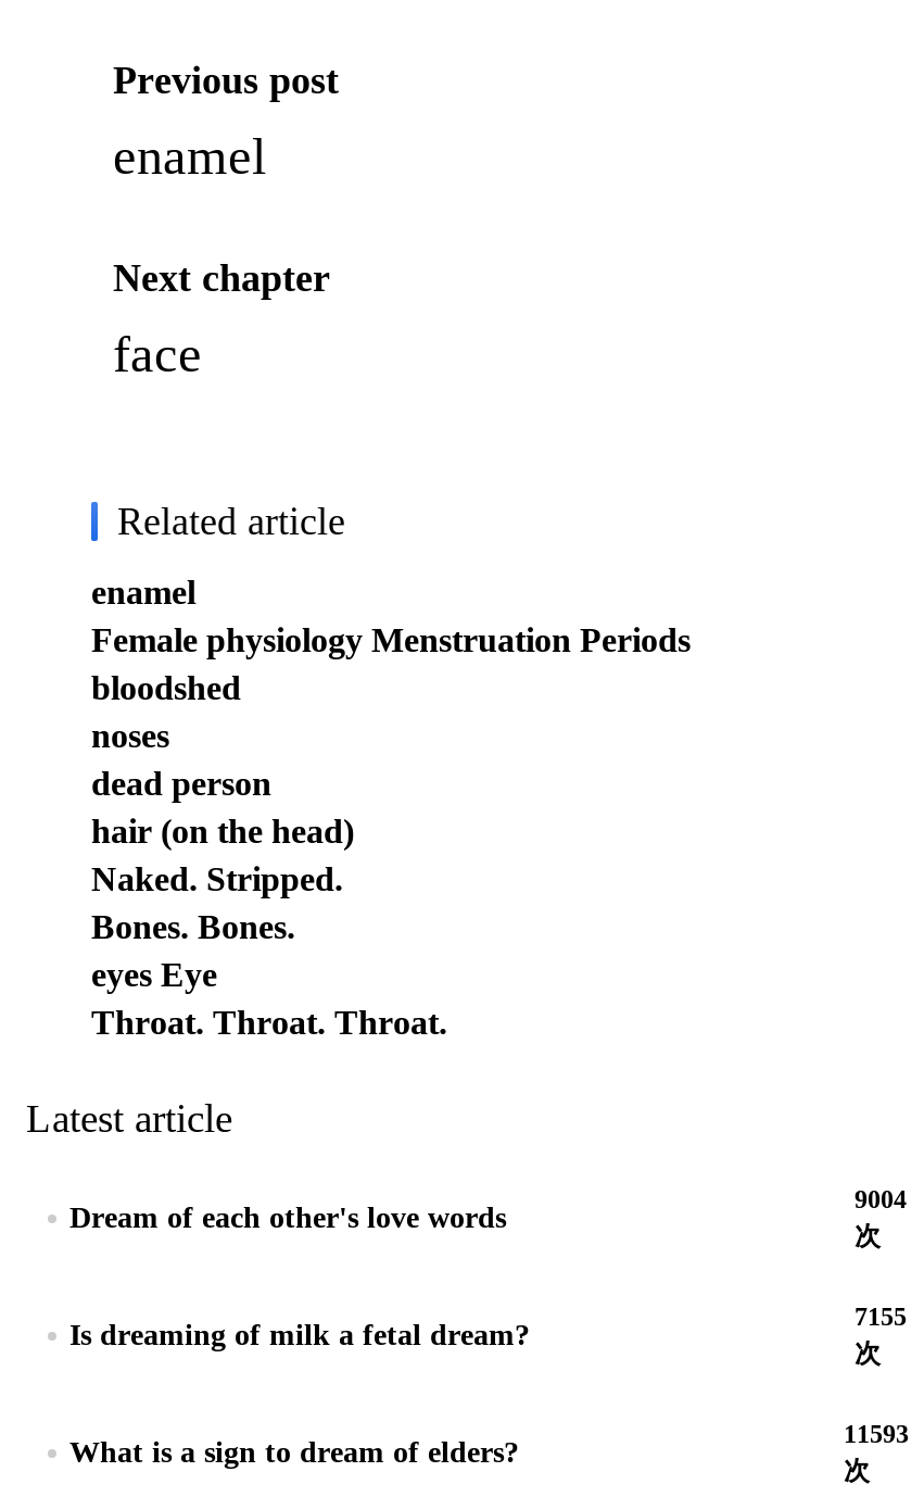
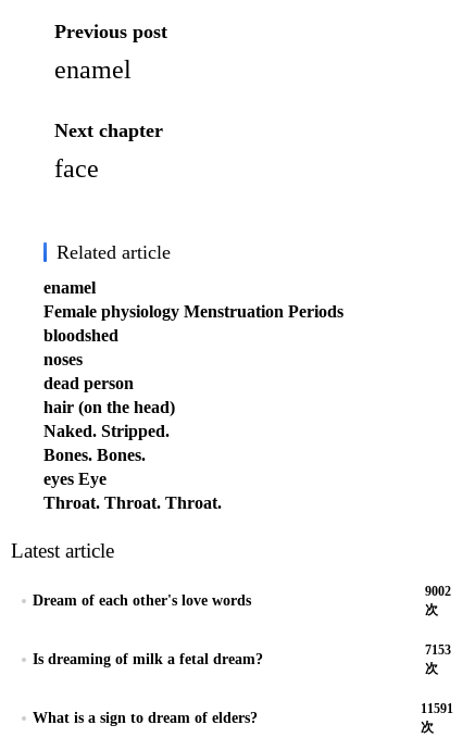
[854,1184,906,1215] 9004 -> [425,584,452,599] 9002
[854,1301,906,1332] 7155 -> [425,642,452,658] 7153
[844,1419,909,1449] 11593 -> [420,701,453,716] 11591

